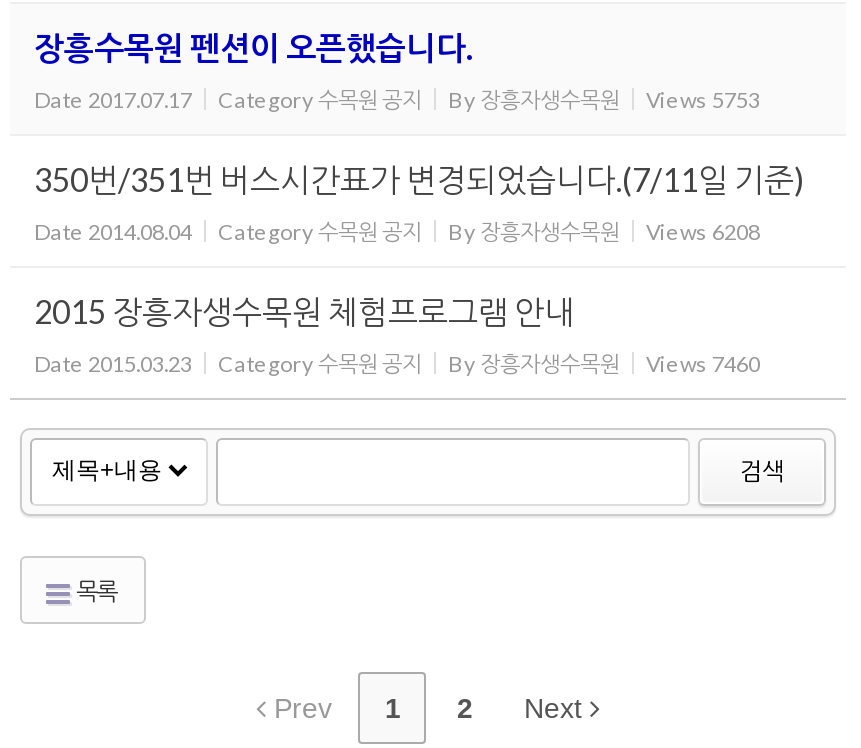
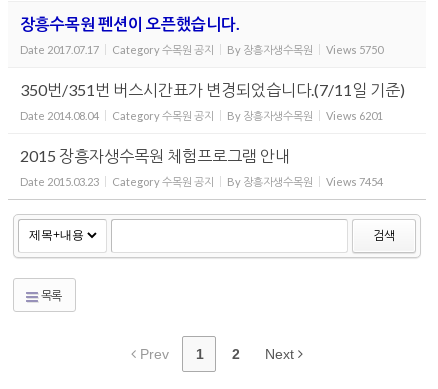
[34,87,760,113] Date 2017.07.17 Category 수목원 공지 By 장흥자생수목원 Views 5753 -> [20,43,383,56] Date 2017.07.17 Category 수목원 공지 By 장흥자생수목원 Views 5750
[34,219,760,245] Date 2014.08.04 Category 수목원 공지 By 장흥자생수목원 Views 6208 -> [20,109,383,122] Date 2014.08.04 Category 수목원 공지 By 장흥자생수목원 Views 6201
[34,351,760,377] Date 2015.03.23 Category 수목원 공지 By 장흥자생수목원 Views 7460 -> [20,175,383,188] Date 2015.03.23 Category 수목원 공지 By 장흥자생수목원 Views 7454

